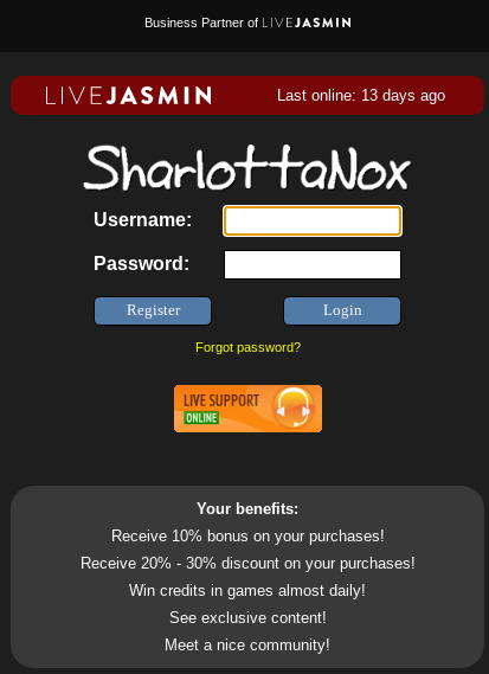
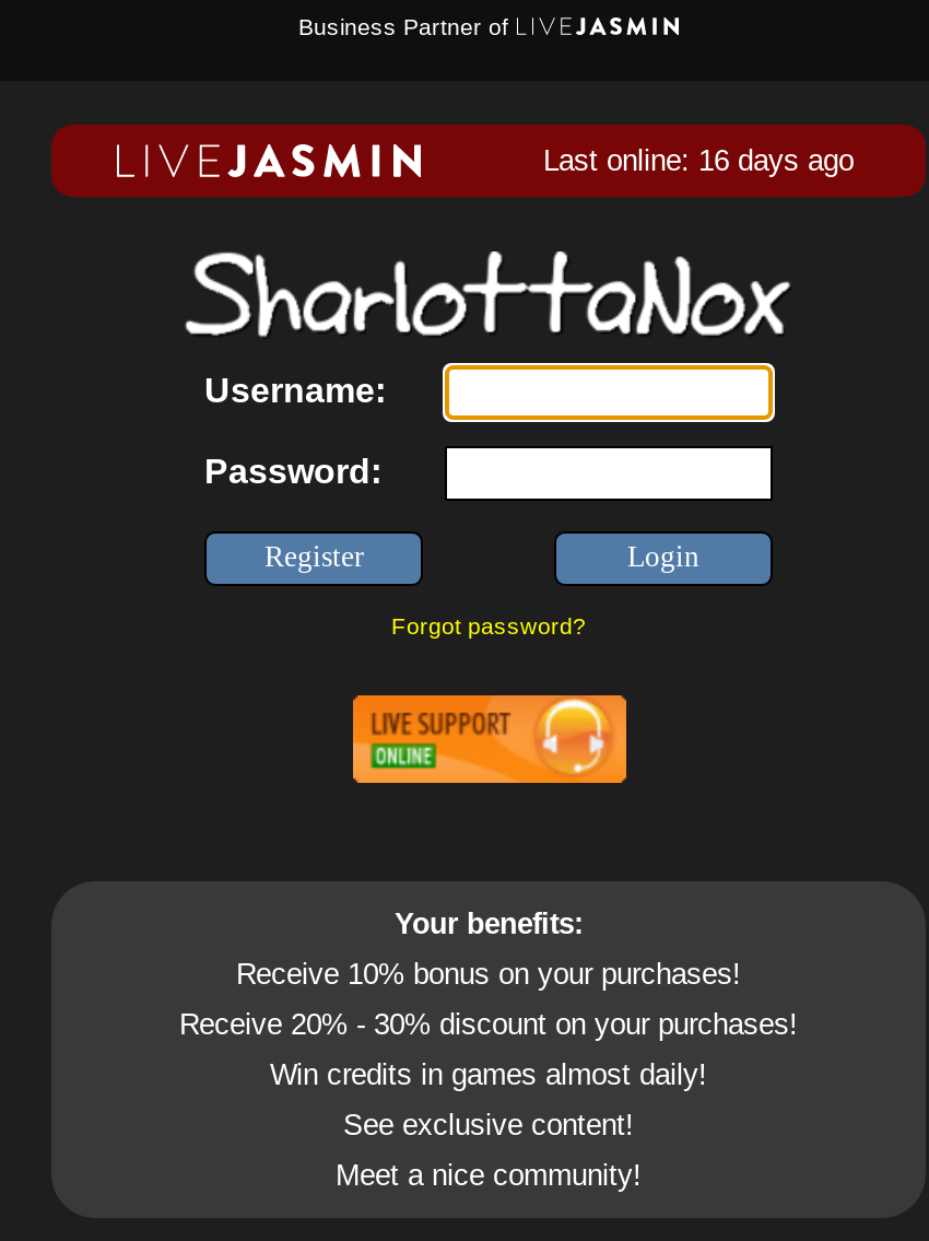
[277,86,445,104] Last online: 13 days ago -> [543,144,854,177] Last online: 16 days ago

